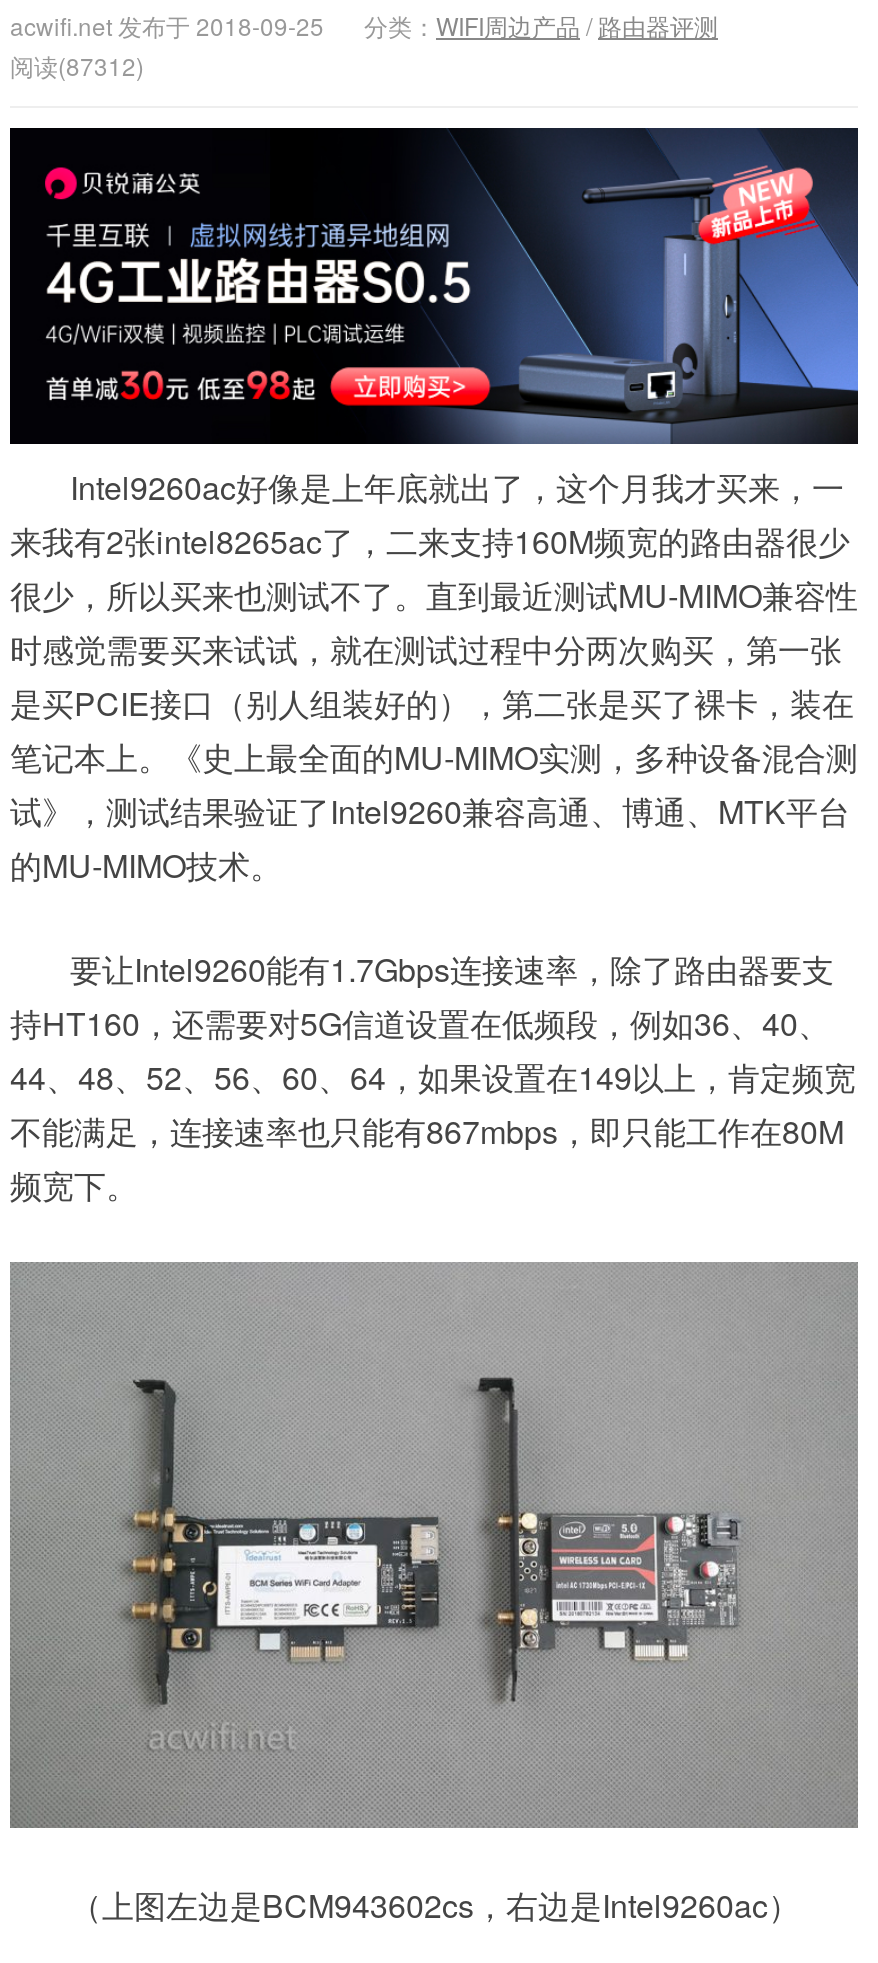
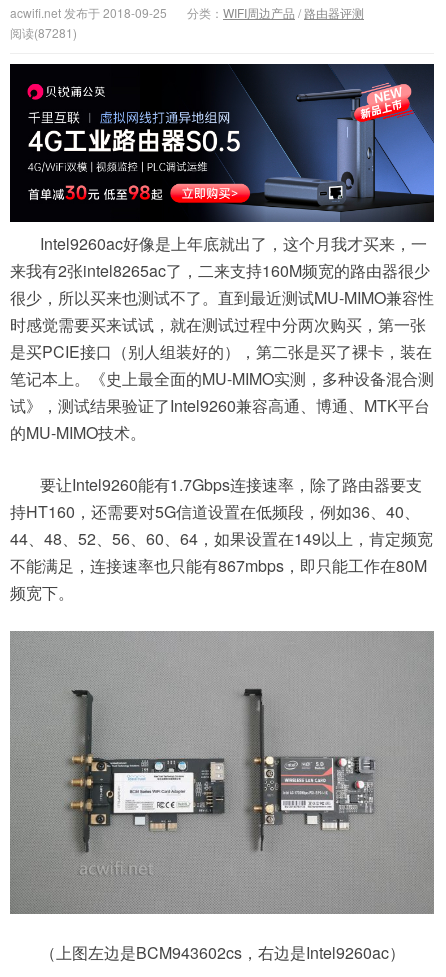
[10,48,144,82] 阅读(87312) -> [10,24,77,41] 阅读(87281)

